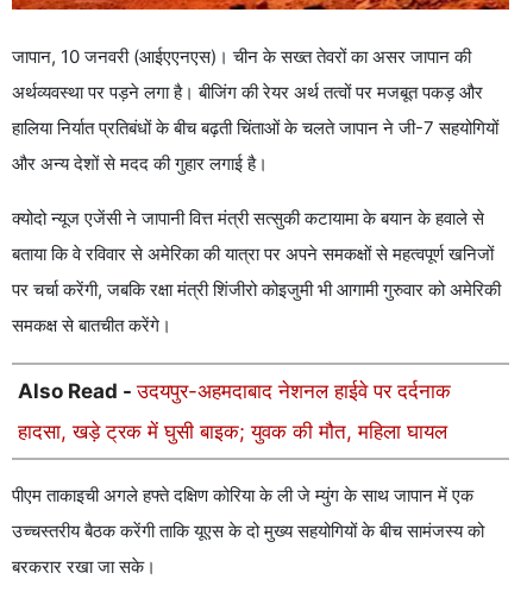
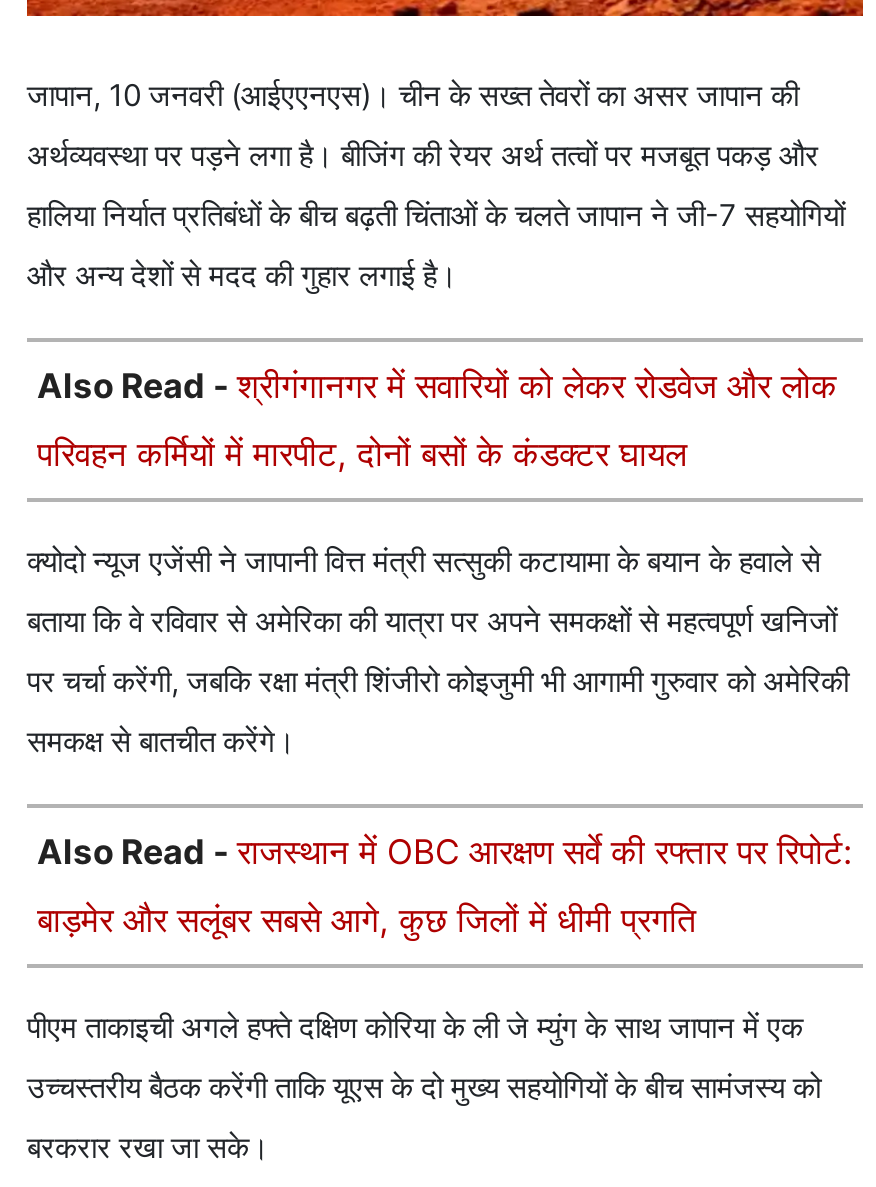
none -> [37,366,837,474] Also Read - श्रीगंगानगर में सवारियों को लेकर रोडवेज और लोक | परिवहन कर्मियों में मारपीट, दोनों बसों के कंडक्टर घायल
[18,379,451,403] Also Read - उदयपुर-अहमदाबाद नेशनल हाईवे पर दर्दनाक -> [37,832,853,872] Also Read - राजस्थान में OBC आरक्षण सर्वे की रफ्तार पर रिपोर्ट:
[18,420,447,443] हादसा, खड़े ट्रक में घुसी बाइक; युवक की मौत, महिला घायल -> [37,900,697,940] बाड़मेर और सलूंबर सबसे आगे, कुछ जिलों में धीमी प्रगति

